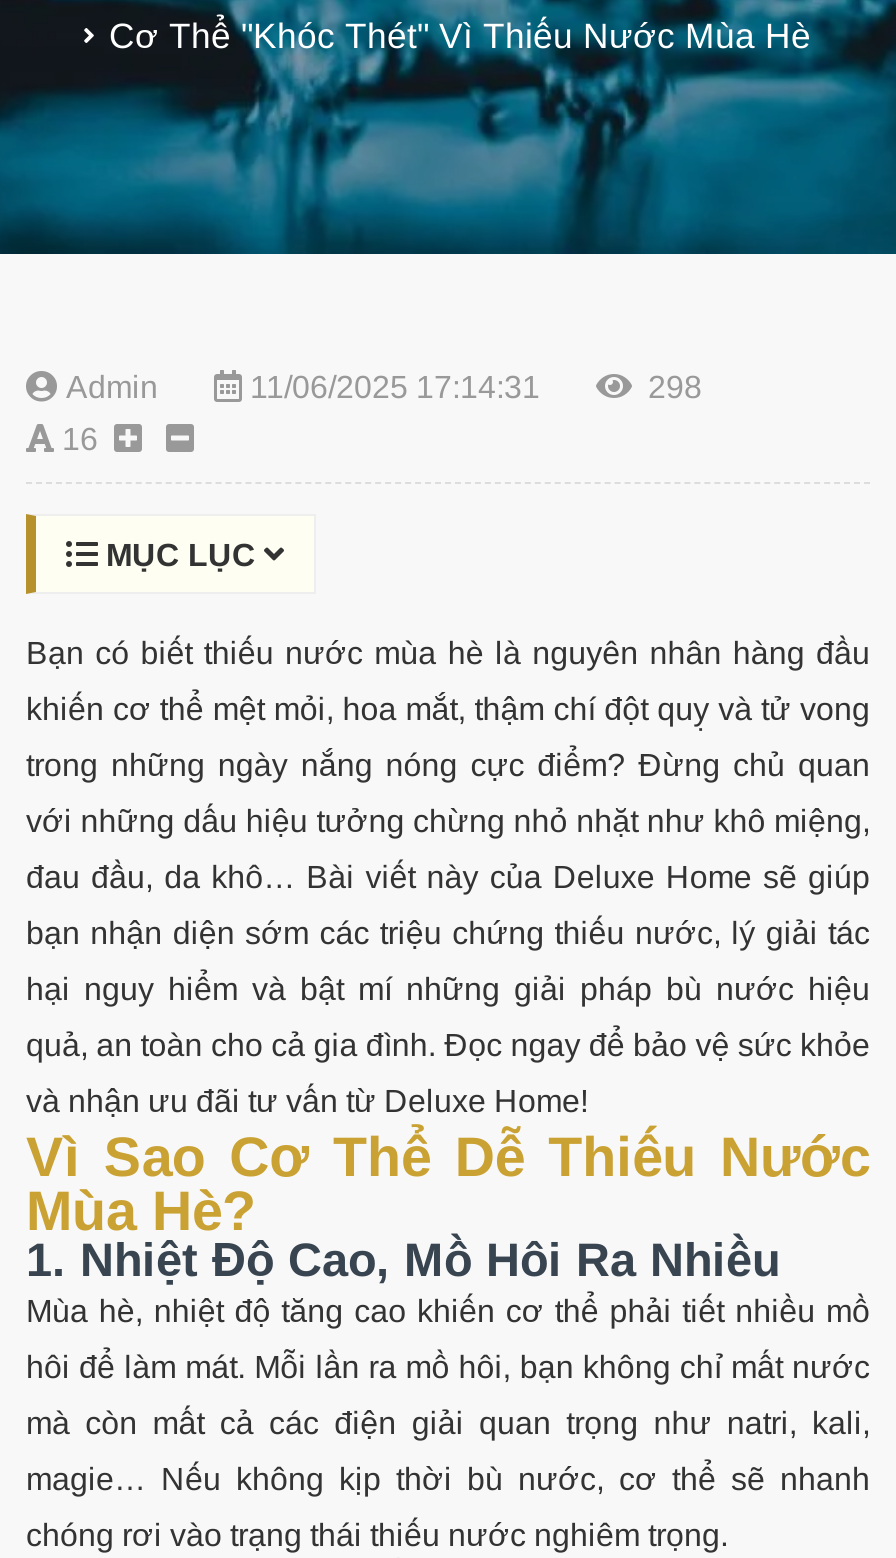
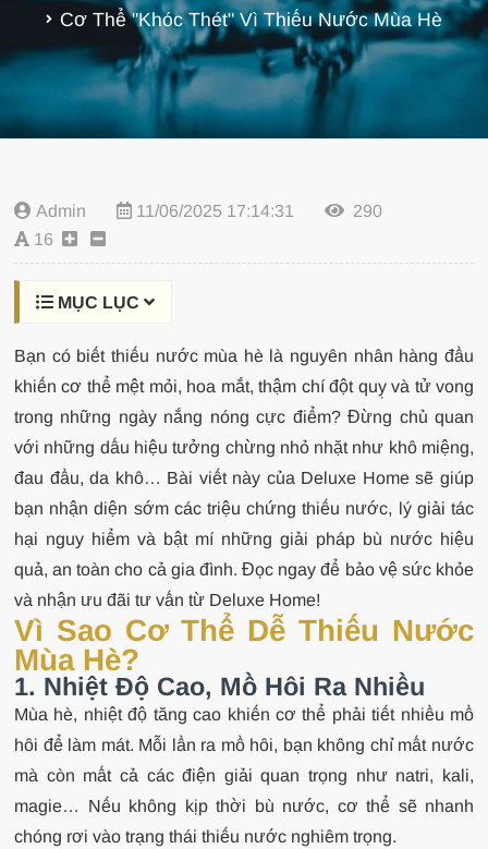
[648,370,702,404] 298 -> [353,202,382,220] 290

